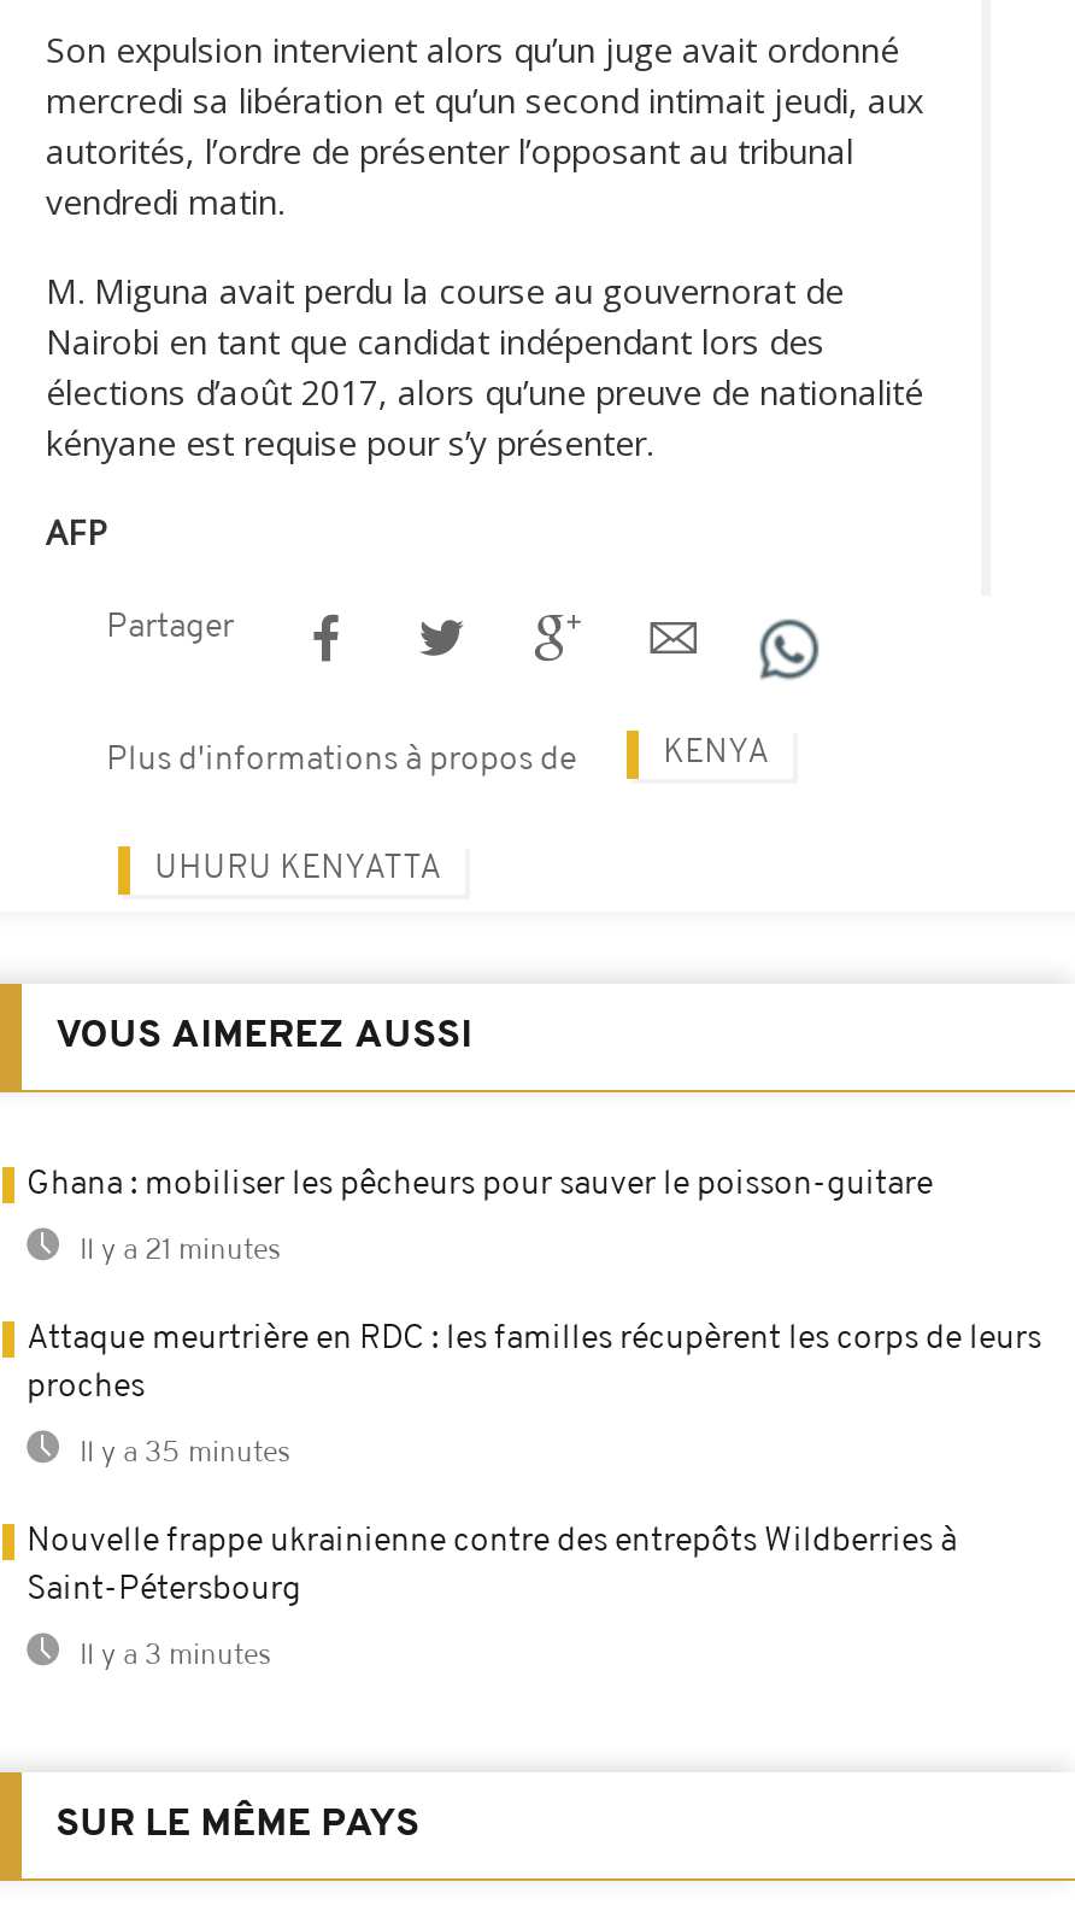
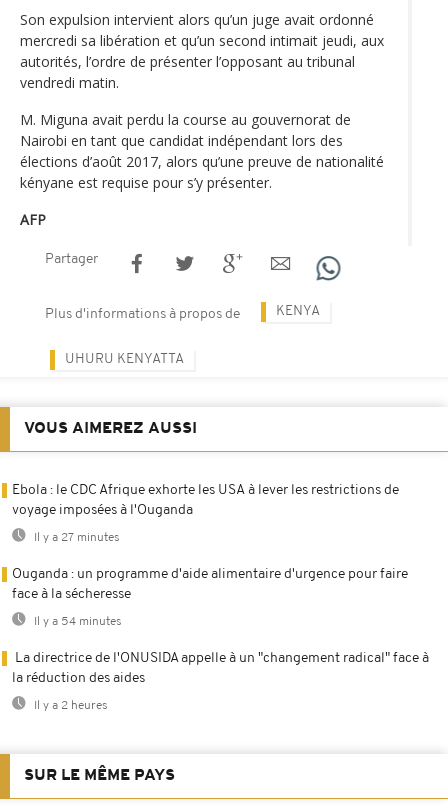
[27,1167,933,1203] Ghana : mobiliser les pêcheurs pour sauver le poisson-guitare -> [12,483,399,518] Ebola : le CDC Afrique exhorte les USA à lever les restrictions de | voyage imposées à l'Ouganda
[72,1237,282,1266] Il y a 21 minutes -> [31,532,120,544] Il y a 27 minutes
[27,1321,1041,1406] Attaque meurtrière en RDC : les familles récupèrent les corps de leurs | proches -> [12,567,408,602] Ouganda : un programme d'aide alimentaire d'urgence pour faire | face à la sécheresse
[72,1440,292,1469] Il y a 35 minutes -> [31,616,122,628] Il y a 54 minutes
[27,1524,957,1608] Nouvelle frappe ukrainienne contre des entrepôts Wildberries à | Saint-Pétersbourg -> [12,651,429,686] La directrice de l'ONUSIDA appelle à un "changement radical" face à | la réduction des aides
[72,1642,272,1671] Il y a 3 minutes -> [31,700,108,712] Il y a 2 heures

